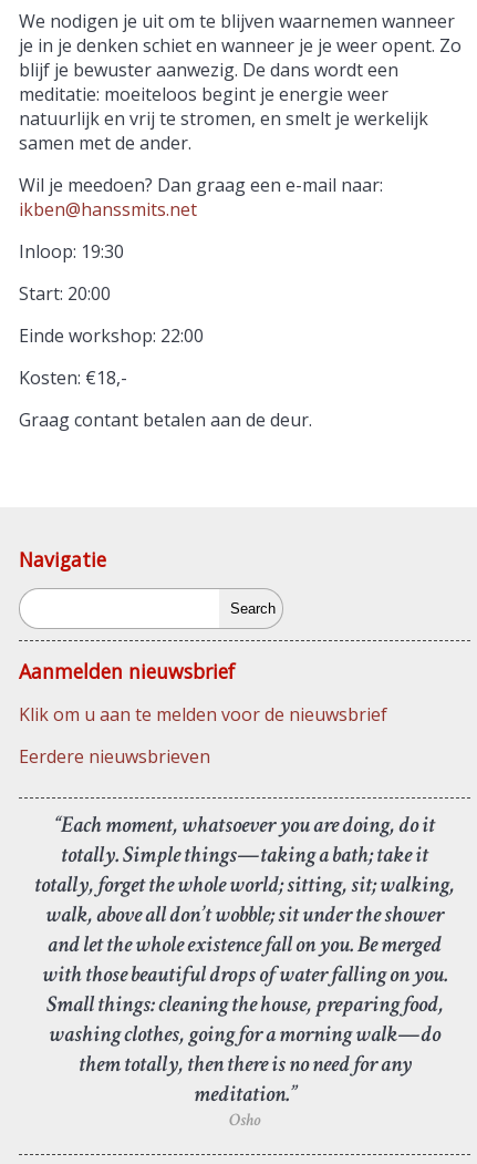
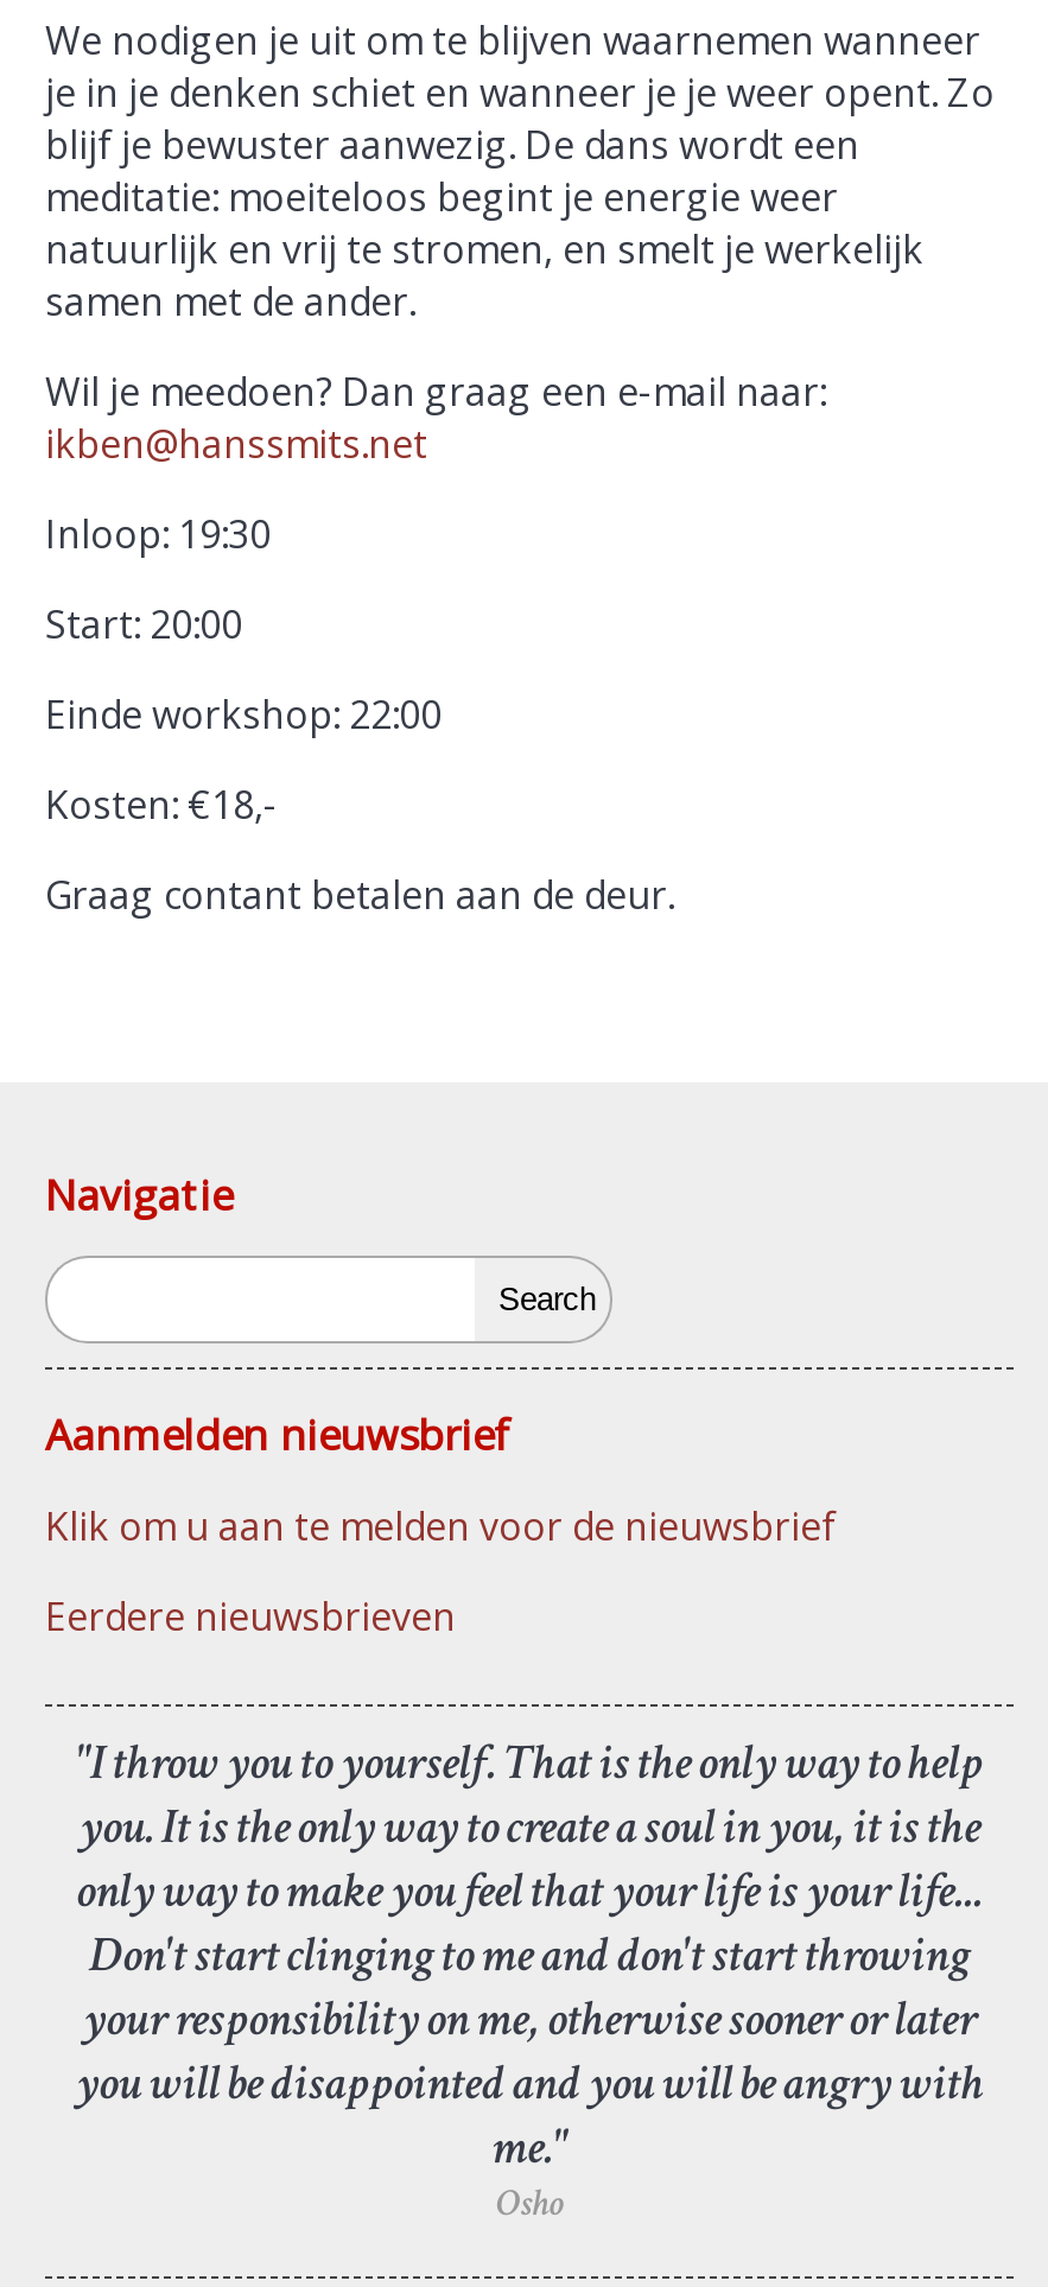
[34,810,455,1109] “Each moment, whatsoever you are doing, do it | totally. Simple things—taking a bath; take it | totally, forget the whole world; sitting, sit; walking, | walk, above all don’t wobble; sit under the shower | and let the whole existence fall on you. Be merged | with those beautiful drops of water falling on you. | Small things: cleaning the house, preparing food, | washing clothes, going for a morning walk—do | them totally, then there is no need for any | meditation.” -> [75,1731,984,2179] "I throw you to yourself. That is the only way to help | you. It is the only way to create a soul in you, it is the | only way to make you feel that your life is your life... | Don't start clinging to me and don't start throwing | your responsibility on me, otherwise sooner or later | you will be disappointed and you will be angry with | me."

